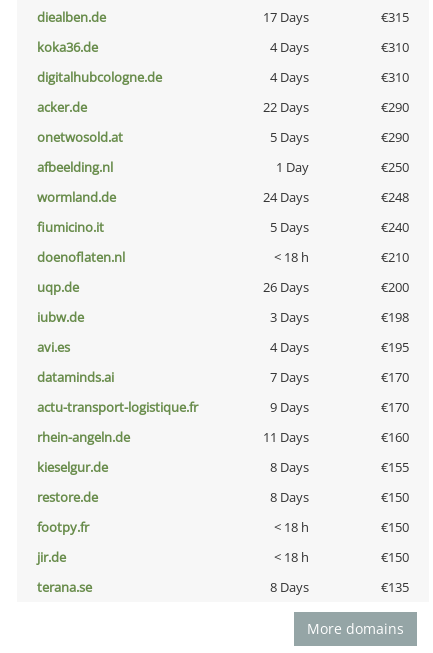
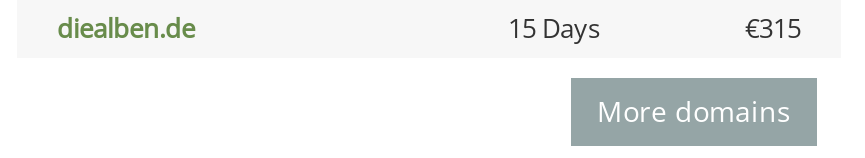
[262,8,308,26] 17 Days -> [508,10,600,46] 15 Days
[37,38,409,596] koka36.de | 4 Days | €310 | digitalhubcologne.de | 4 Days | €310 | acker.de | 22 Days | €290 | onetwosold.at | 5 Days | €290 | afbeelding.nl | 1 Day | €250 | wormland.de | 24 Days | €248 | fiumicino.it | 5 Days | €240 | doenoflaten.nl | < 18 h | €210 | uqp.de | 26 Days | €200 | iubw.de | 3 Days | €198 | avi.es | 4 Days | €195 | dataminds.ai | 7 Days | €170 | actu-transport-logistique.fr | 9 Days | €170 | rhein-angeln.de | 11 Days | €160 | kieselgur.de | 8 Days | €155 | restore.de | 8 Days | €150 | footpy.fr | < 18 h | €150 | jir.de | < 18 h | €150 | terana.se | 8 Days | €135 -> none

